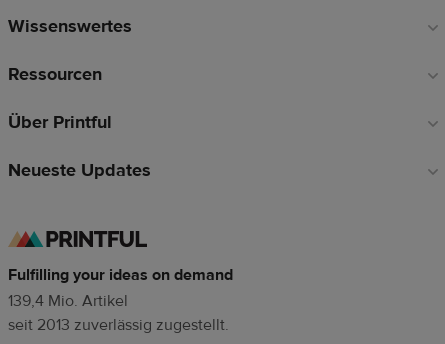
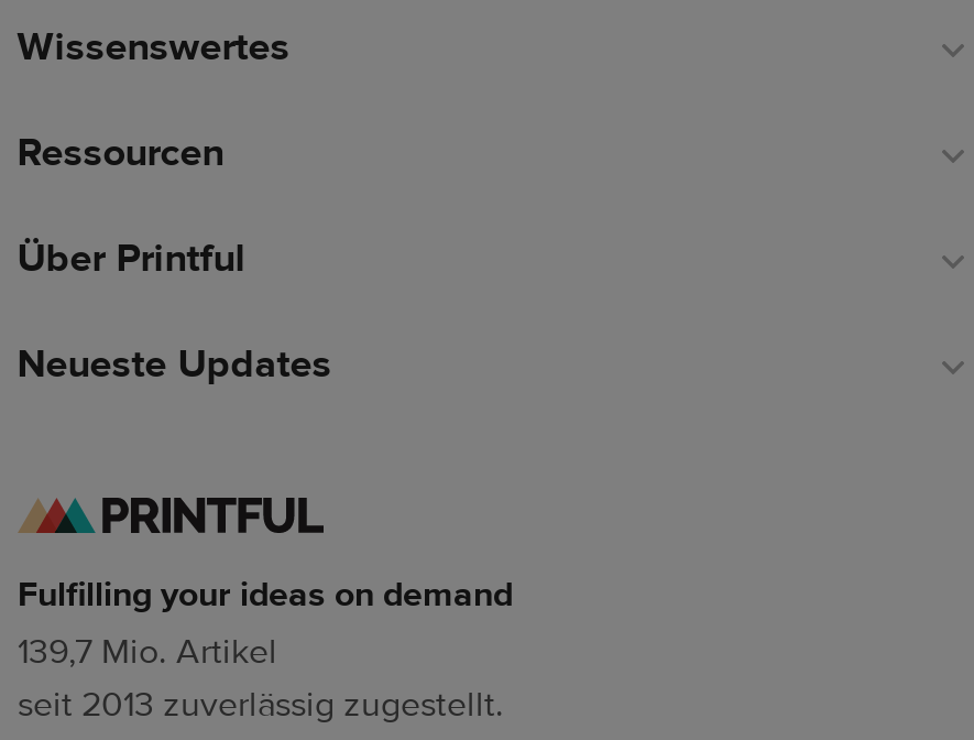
[8,291,128,311] 139,4 Mio. Artikel -> [18,630,277,674] 139,7 Mio. Artikel

